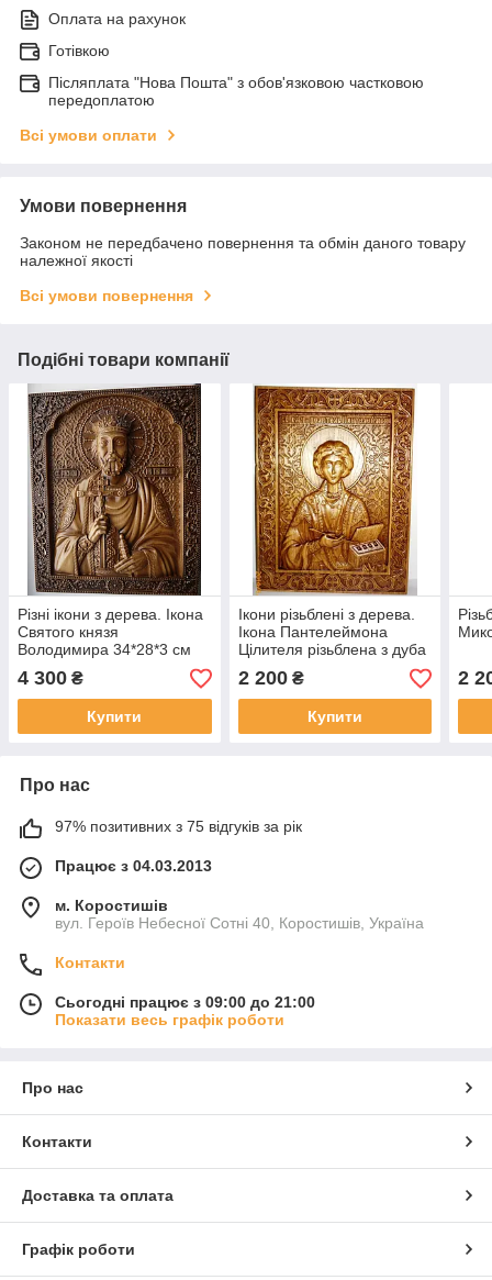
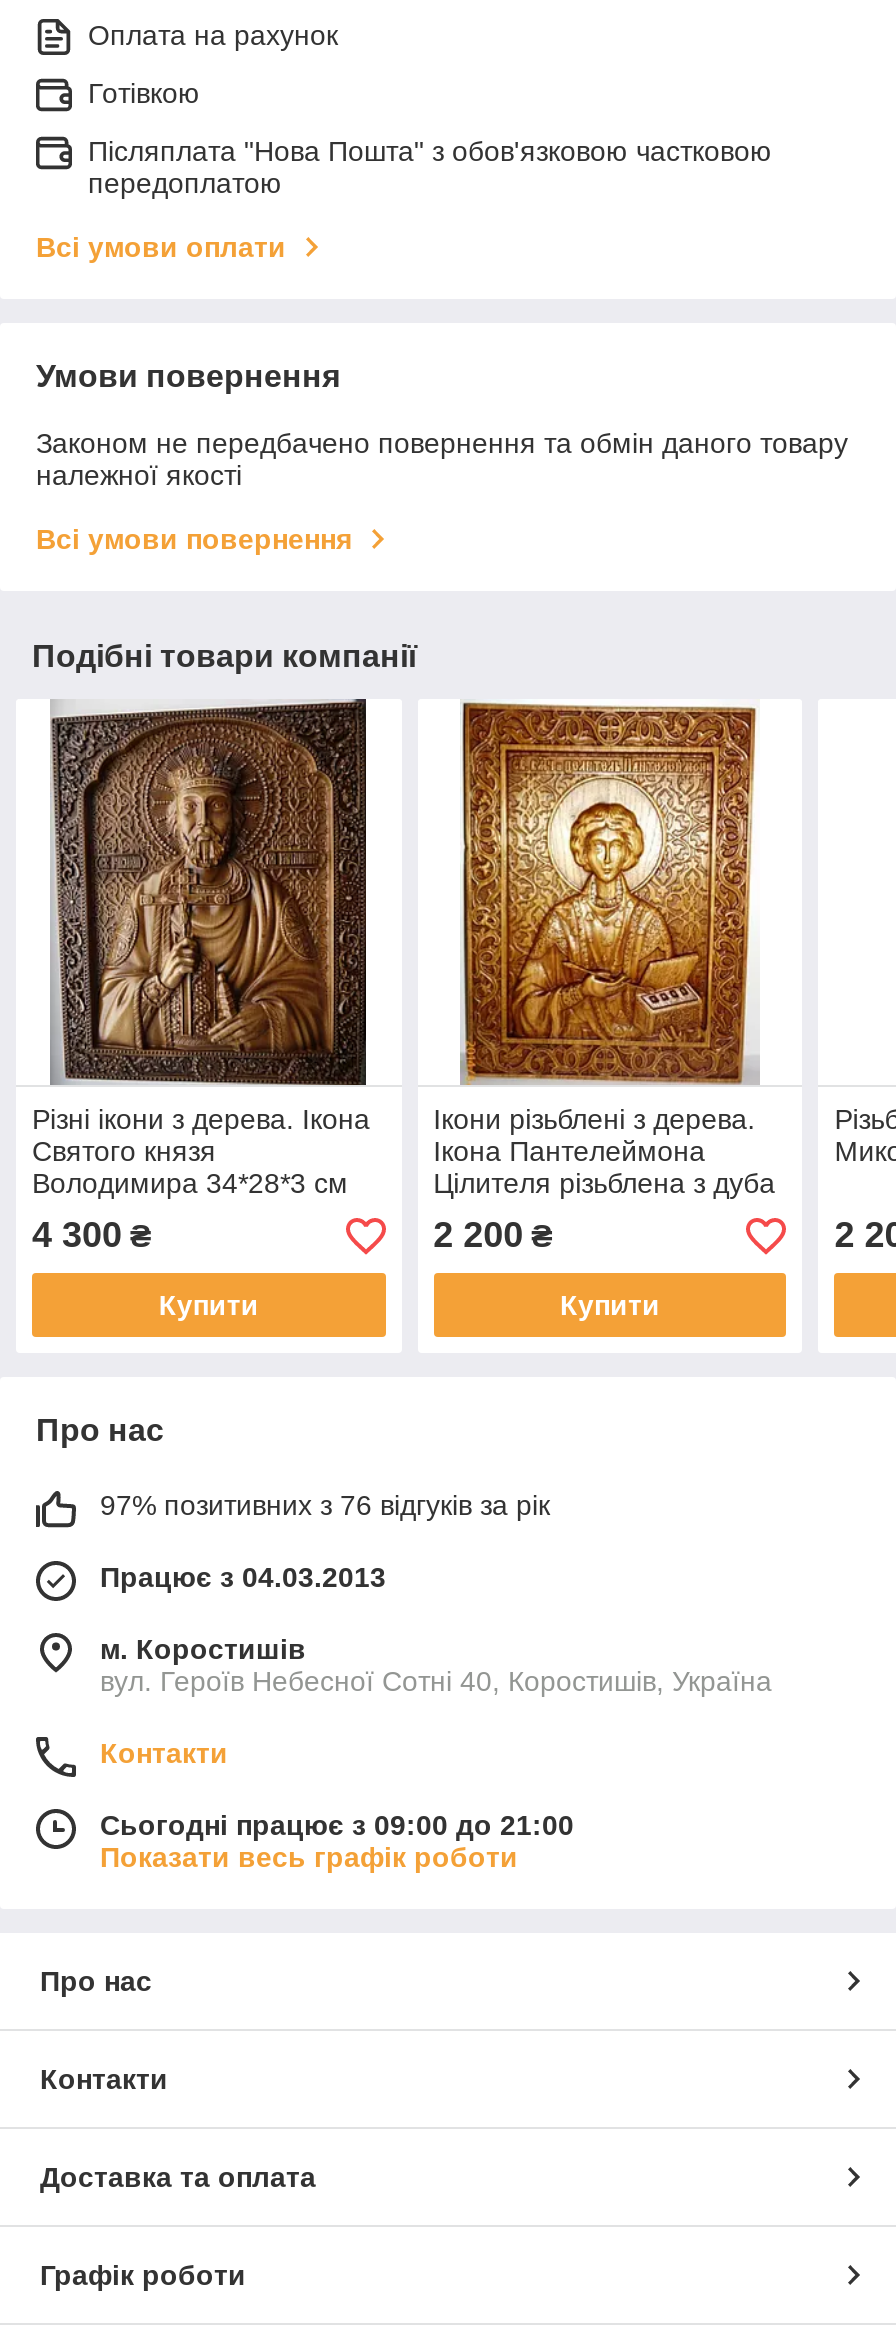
[55,818,302,835] 97% позитивних з 75 відгуків за рік -> [100,1489,550,1521] 97% позитивних з 76 відгуків за рік

